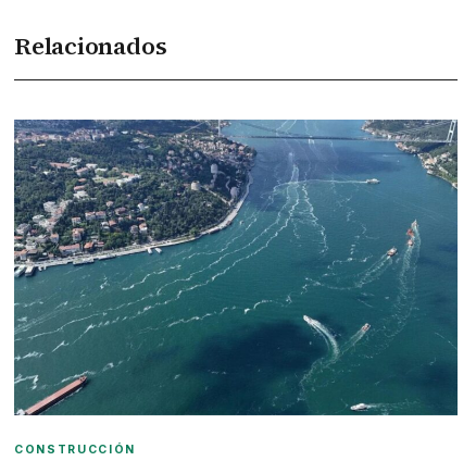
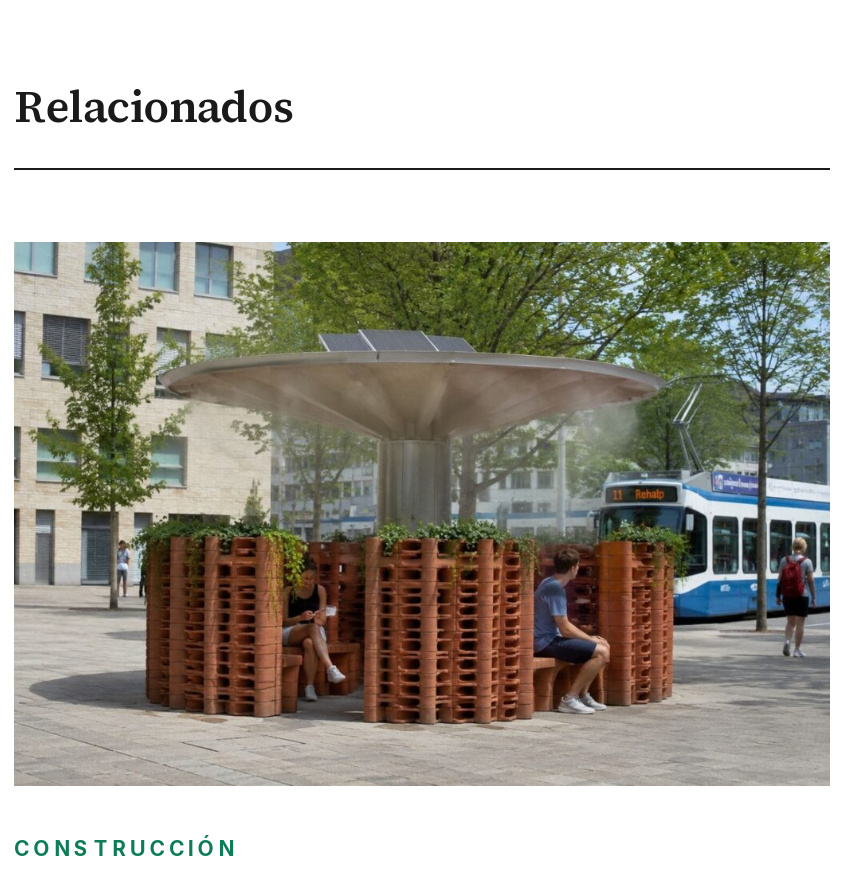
[13,119,459,415] [image] -> [14,240,830,786] [image]

